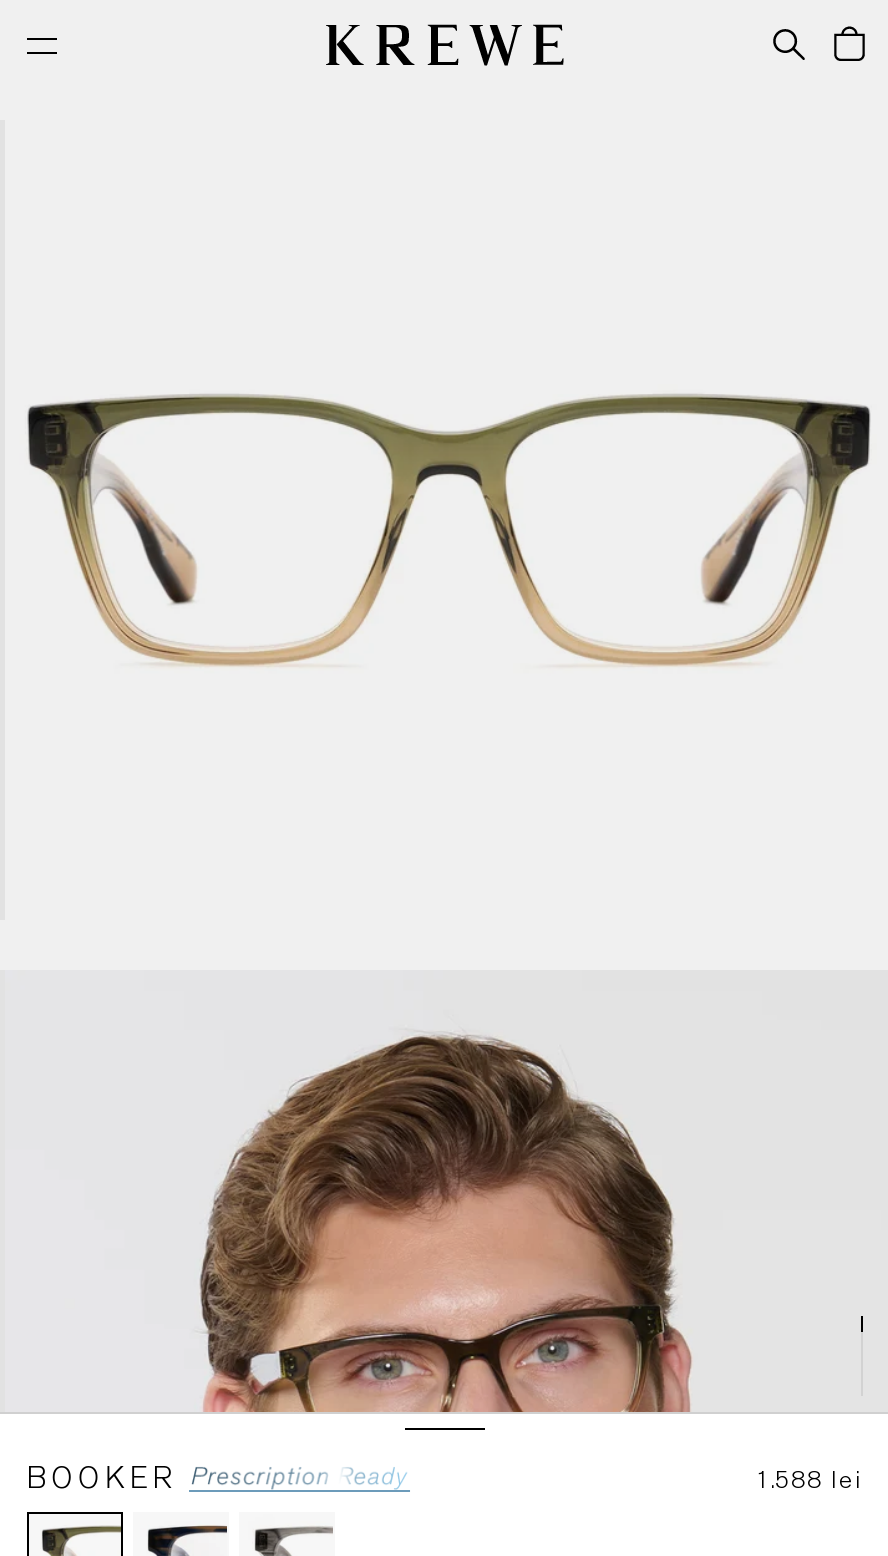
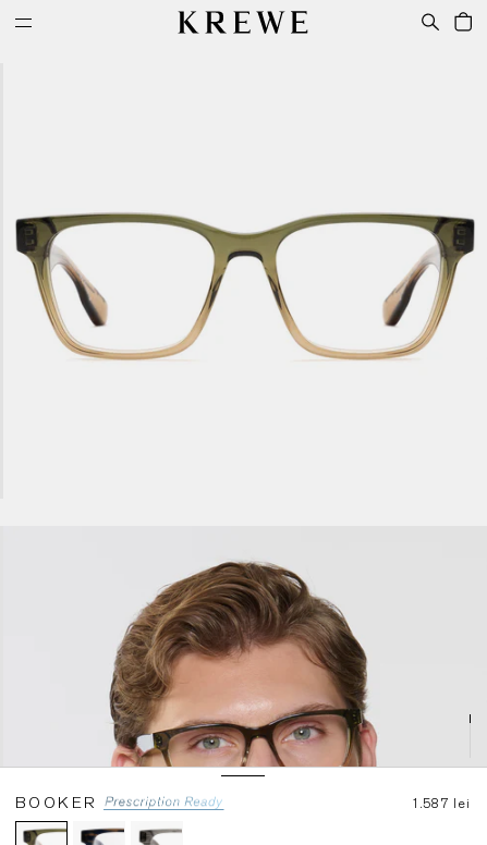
[755,1465,863,1493] 1.588 lei -> [412,795,471,811] 1.587 lei

